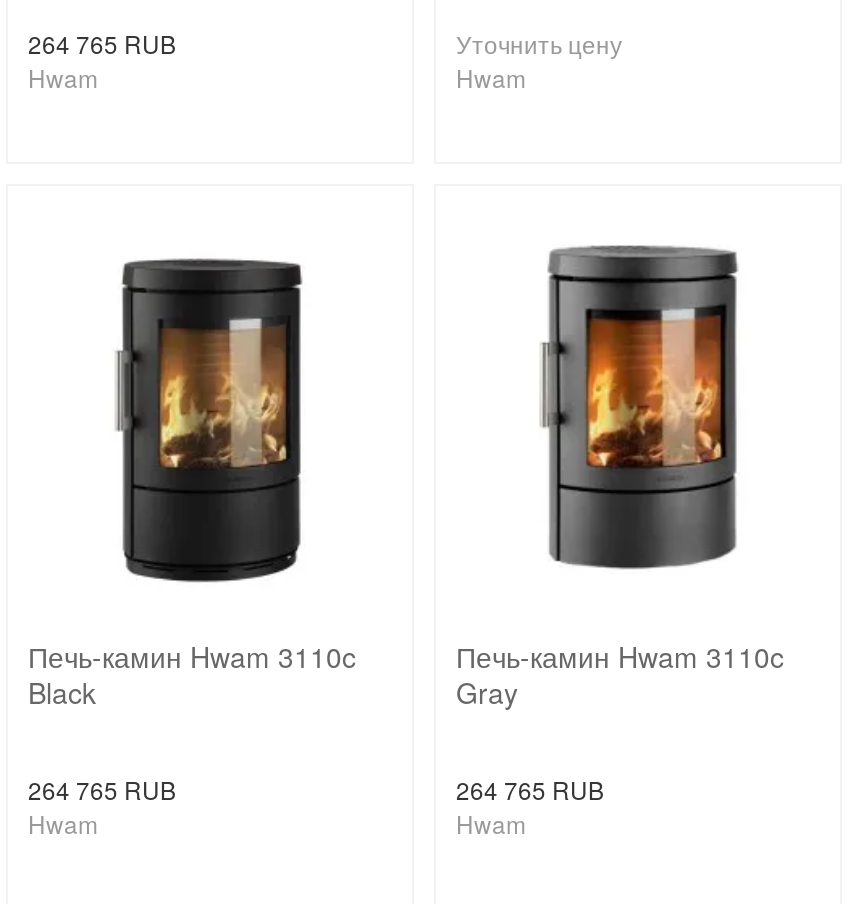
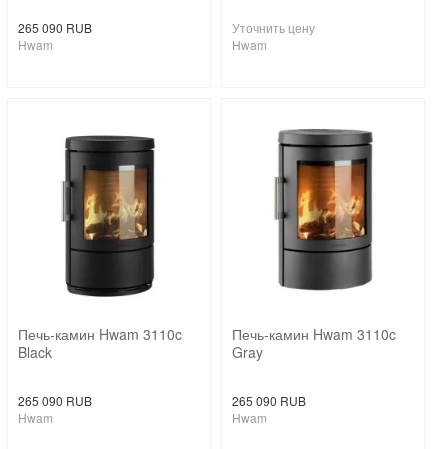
[28,26,176,60] 264 765 RUB -> [18,19,92,36] 265 090 RUB
[28,772,176,806] 264 765 RUB -> [18,392,92,409] 265 090 RUB
[456,772,604,806] 264 765 RUB -> [232,392,306,409] 265 090 RUB

